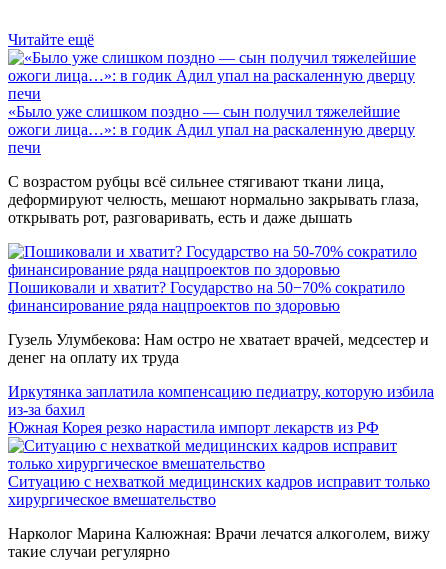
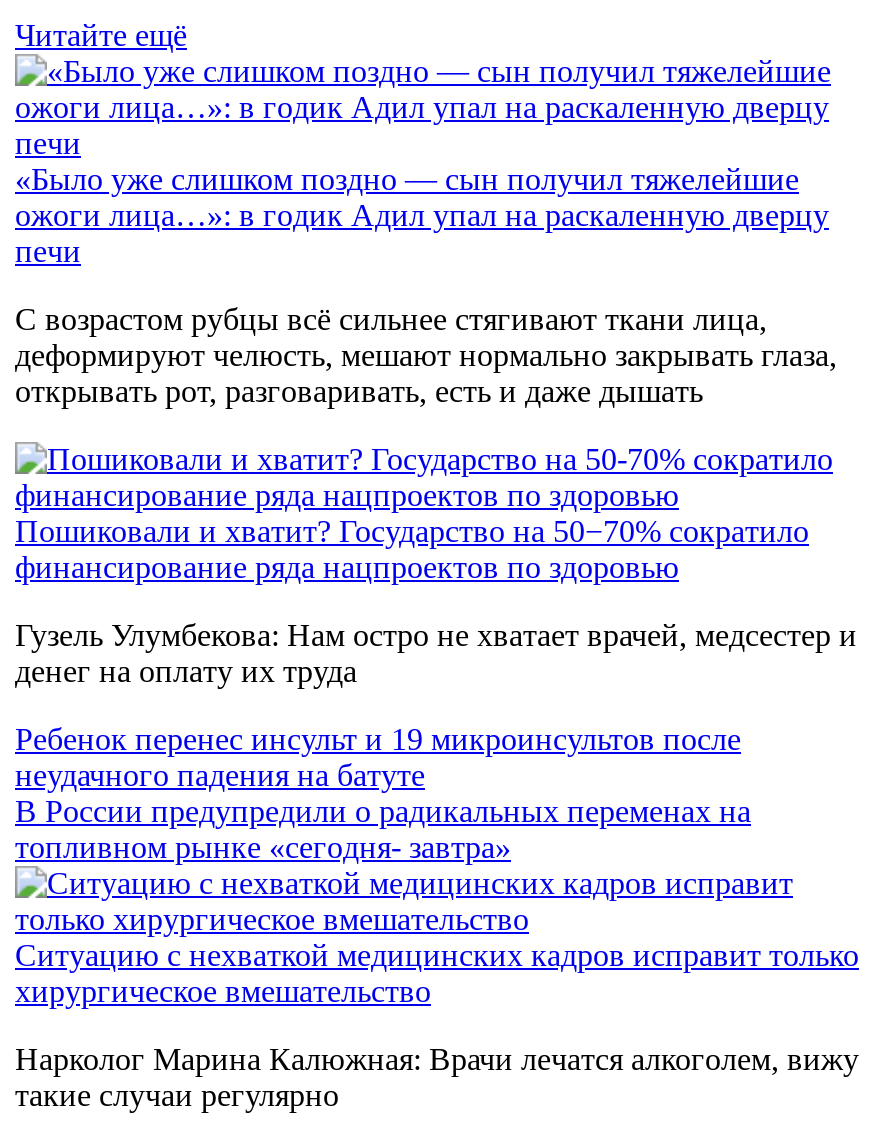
[8,383,434,436] Иркутянка заплатила компенсацию педиатру, которую избила | из-за бахил | Южная Корея резко нарастила импорт лекарств из РФ -> [15,722,751,864] Ребенок перенес инсульт и 19 микроинсультов после | неудачного падения на батуте | В России предупредили о радикальных переменах на | топливном рынке «сегодня- завтра»

